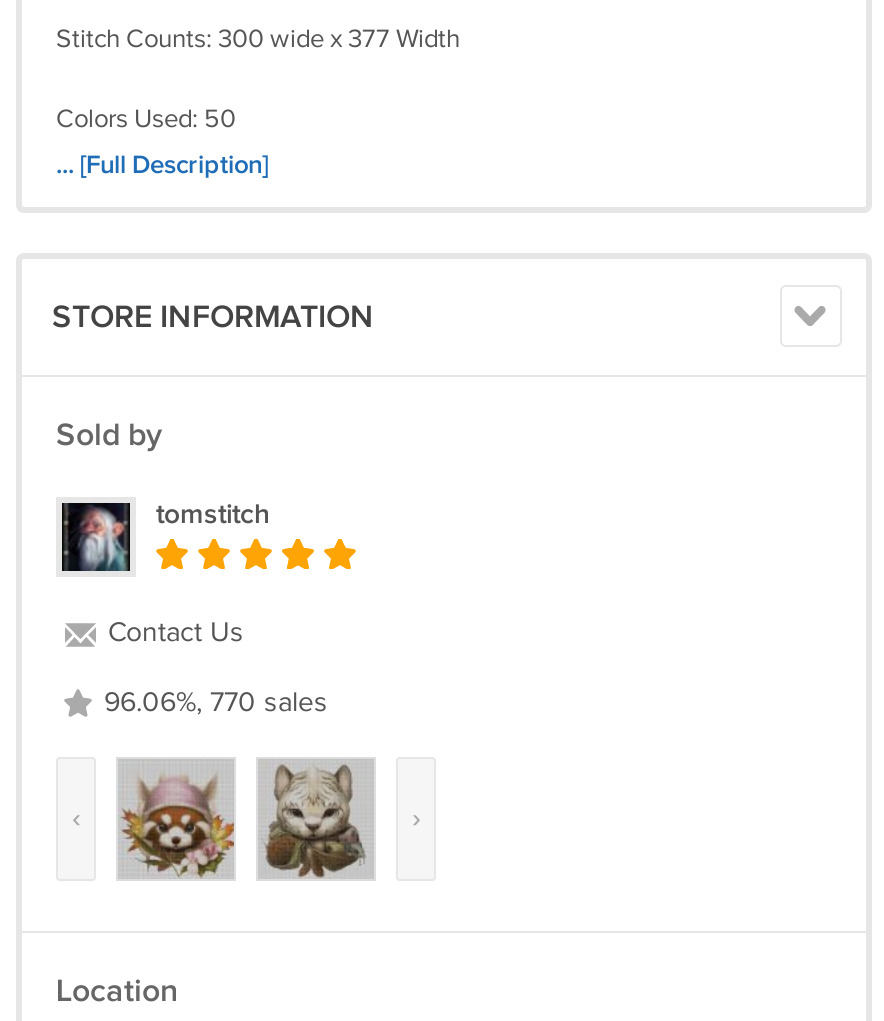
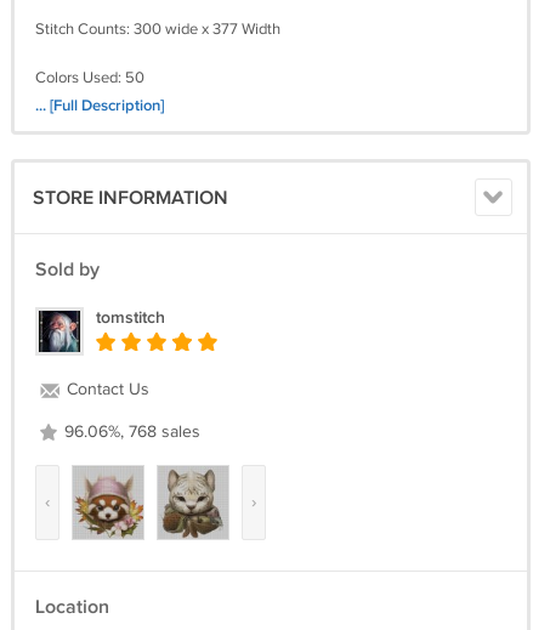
[96,687,328,719] 96.06%, 770 sales -> [59,422,200,442] 96.06%, 768 sales

